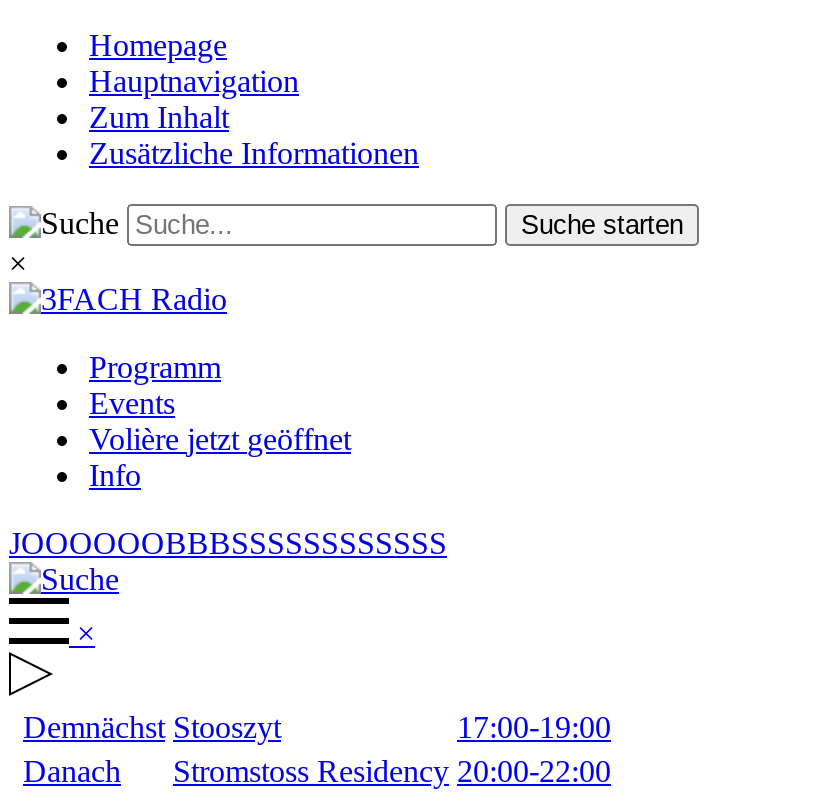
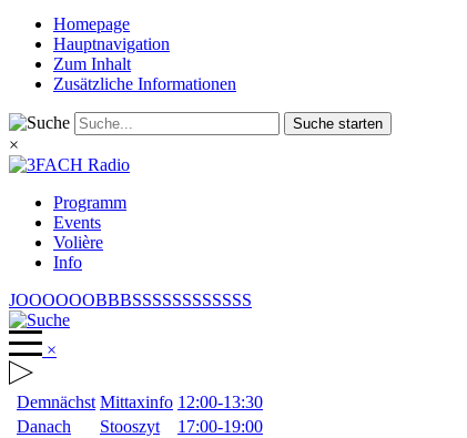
[89,422,351,456] Volière jetzt geöffnet -> [53,233,103,252] Volière
[23,709,611,743] Demnächst Stooszyt | 17:00-19:00 -> [17,392,263,411] Demnächst Mittaxinfo 12:00-13:30
[173,753,611,787] Stromstoss Residency 20:00-22:00 -> [100,416,263,435] Stooszyt | 17:00-19:00

